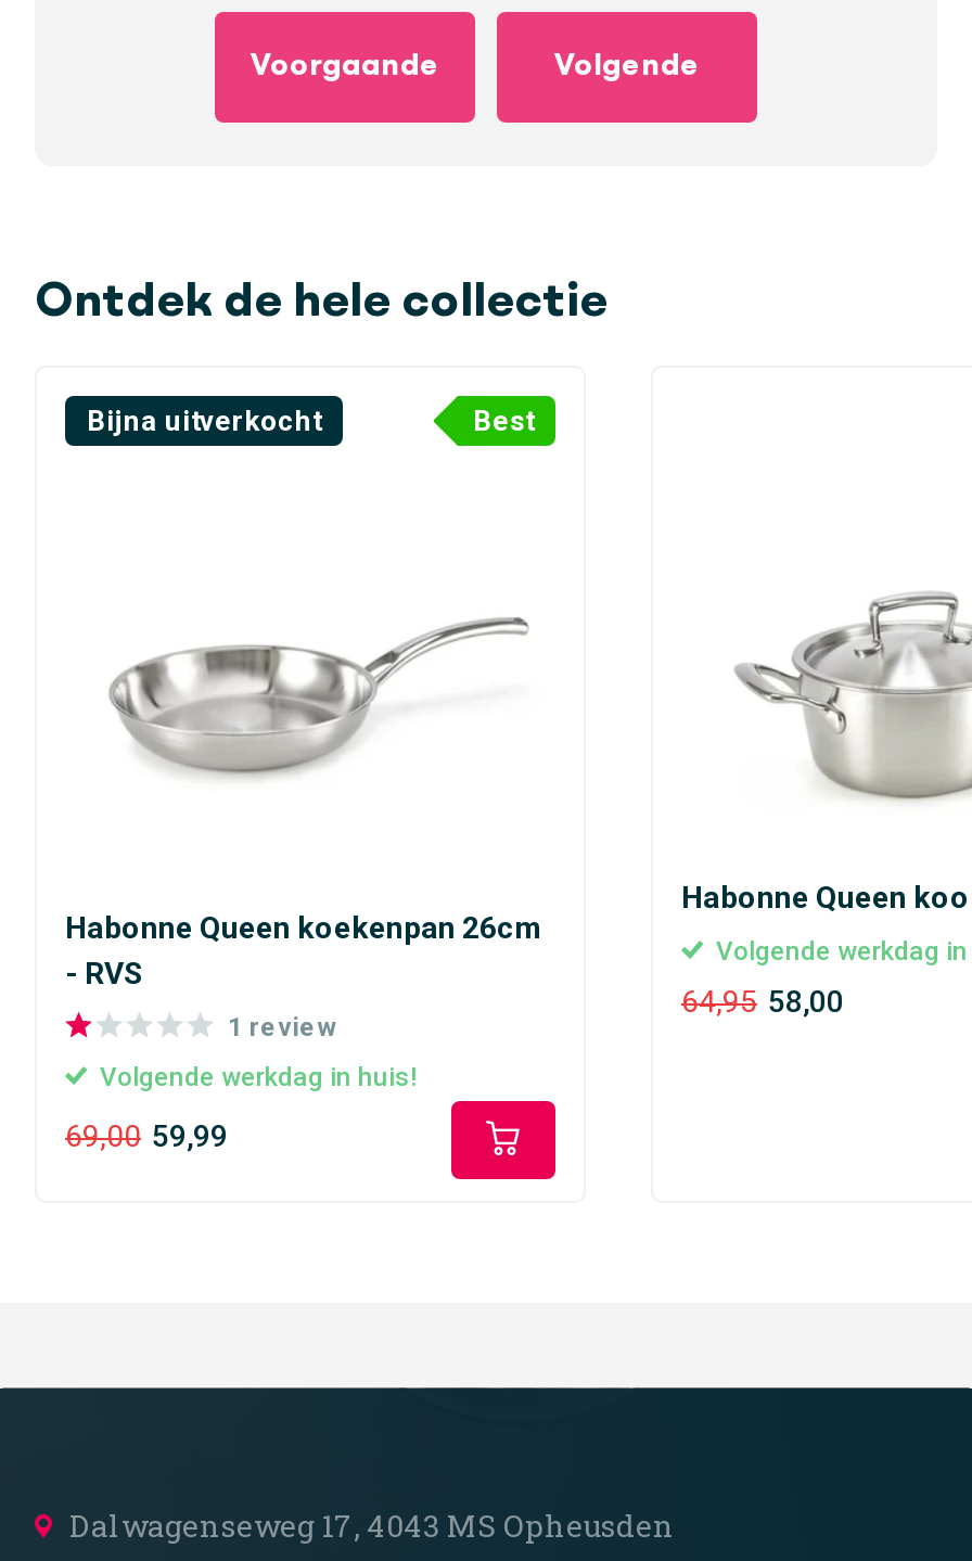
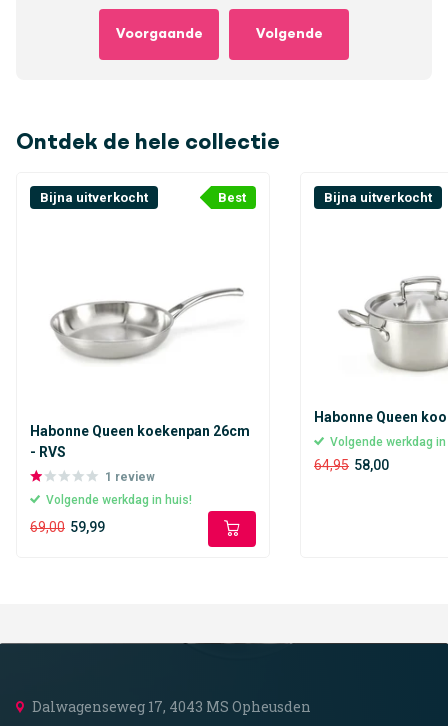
none -> [324,190,432,205] Bijna uitverkocht

